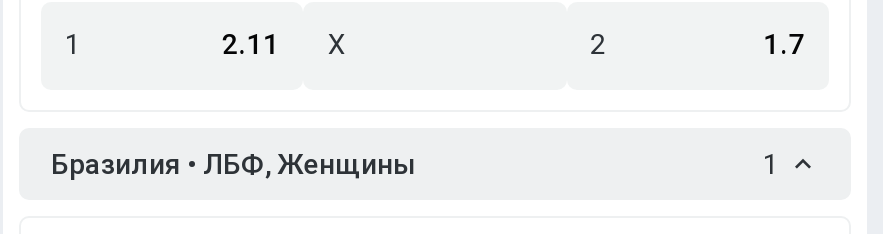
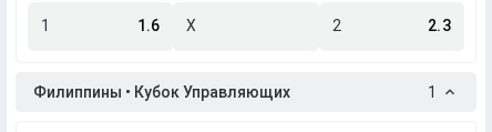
[222,28,346,60] 2.11 X -> [137,17,197,34] 1.6 X
[763,28,805,60] 1.7 -> [428,17,451,34] 2.3
[51,148,415,180] Бразилия • ЛБФ, Женщины -> [33,83,290,101] Филиппины • Кубок Управляющих

